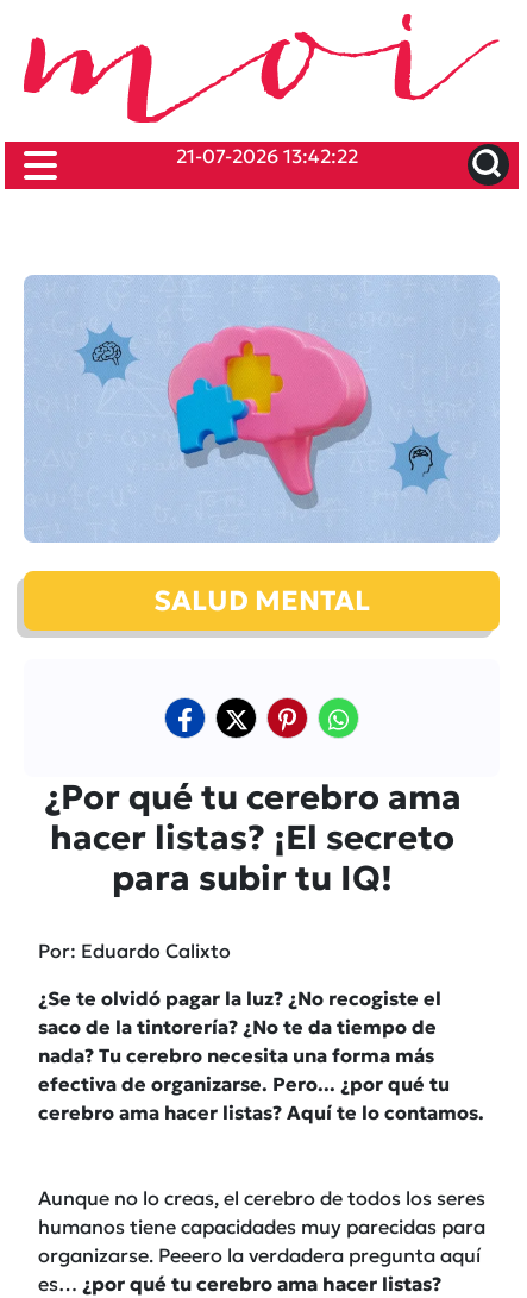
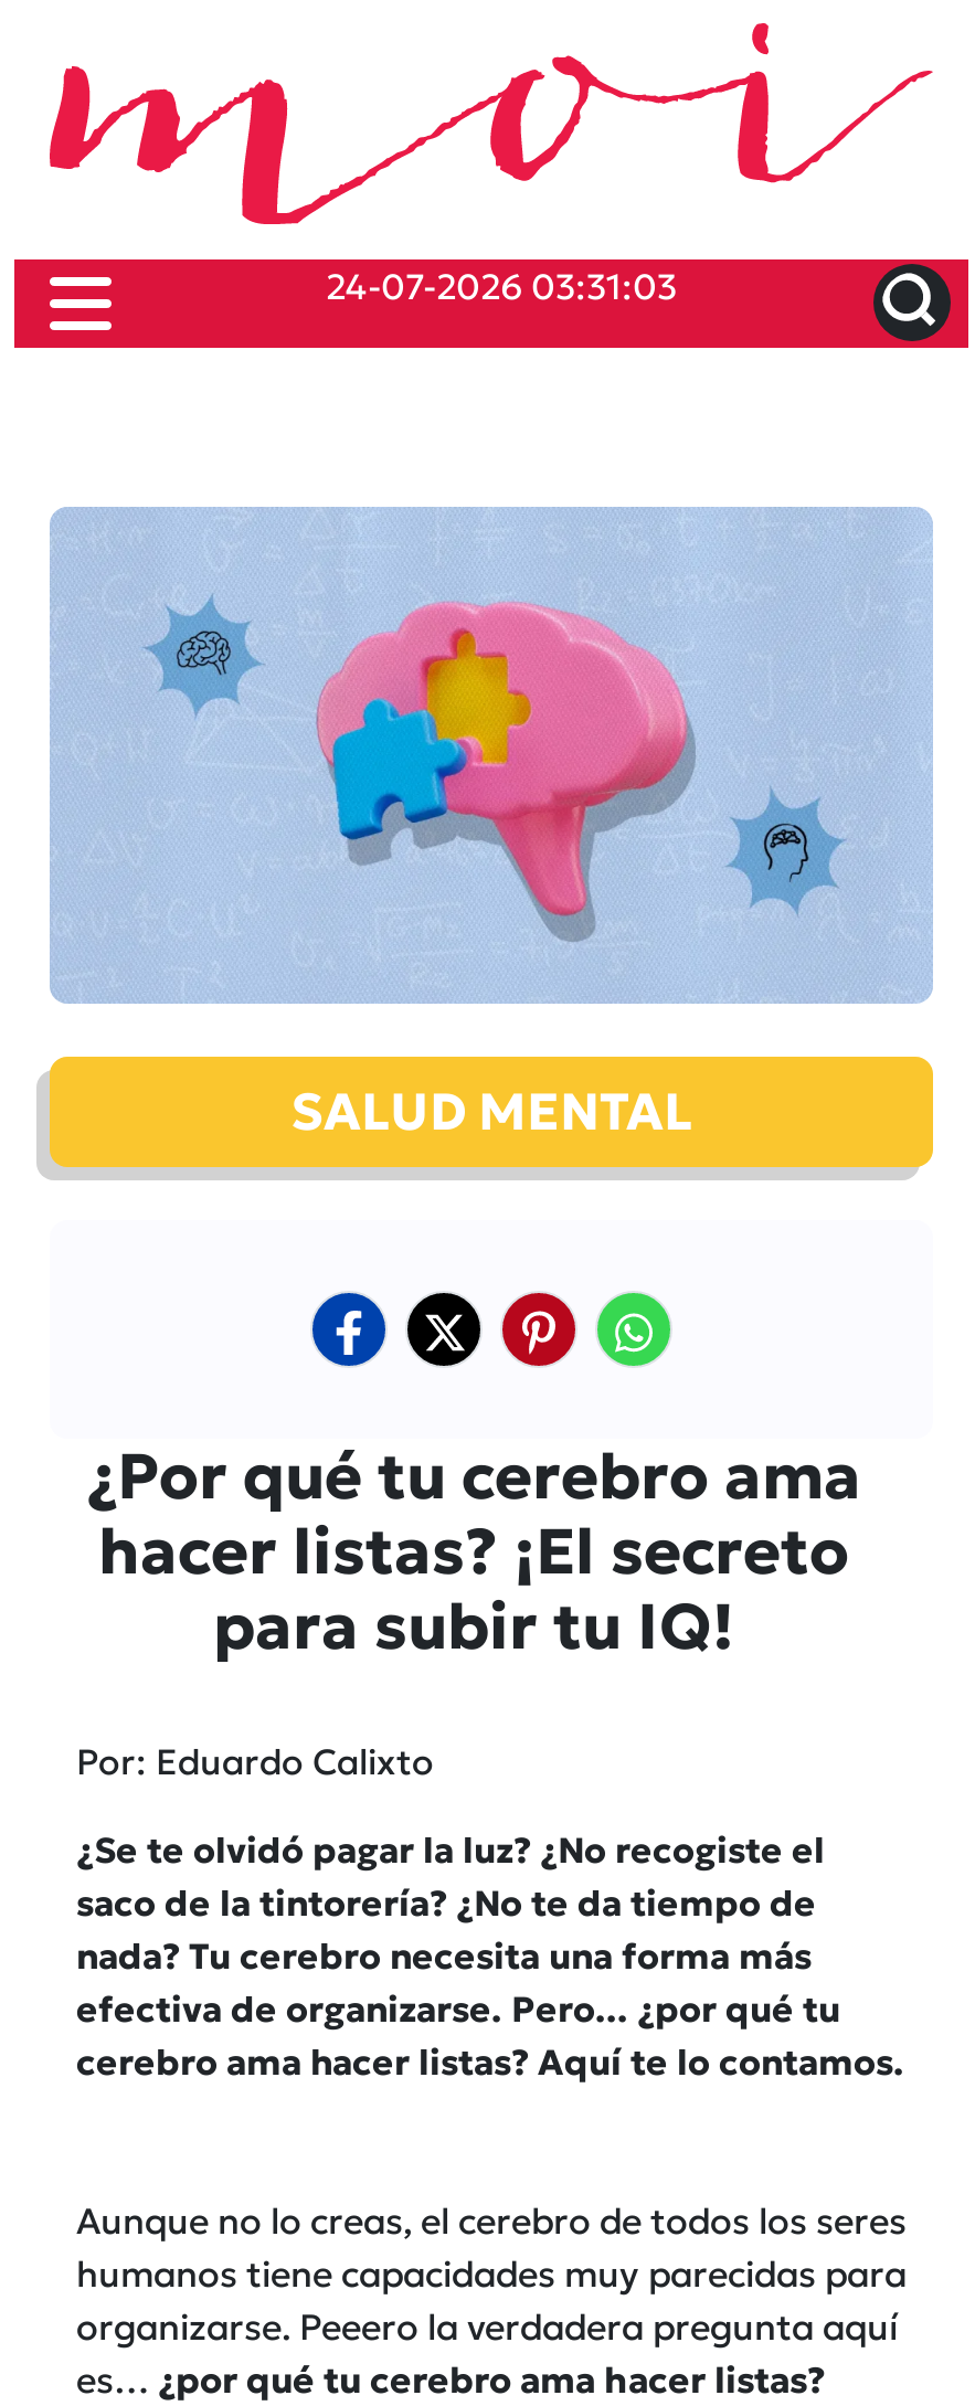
[176,144,358,168] 21-07-2026 13:42:22 -> [326,264,677,308] 24-07-2026 03:31:03

